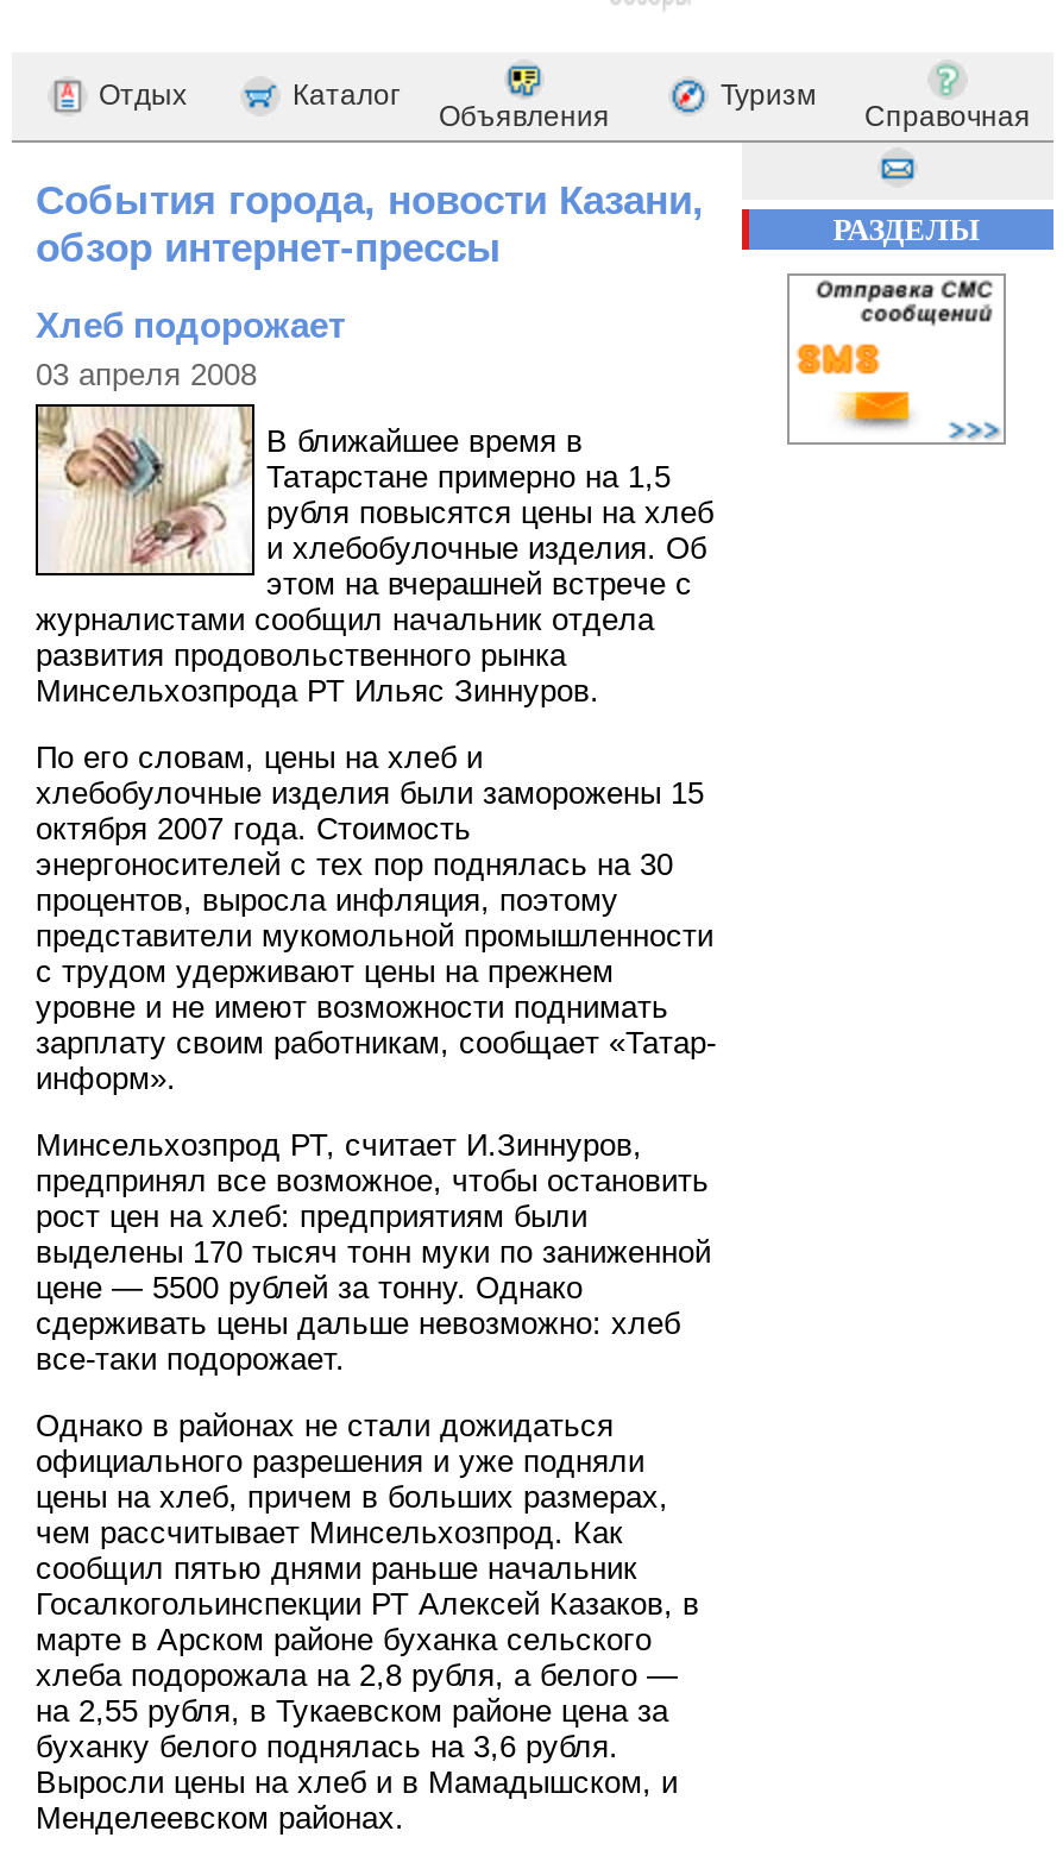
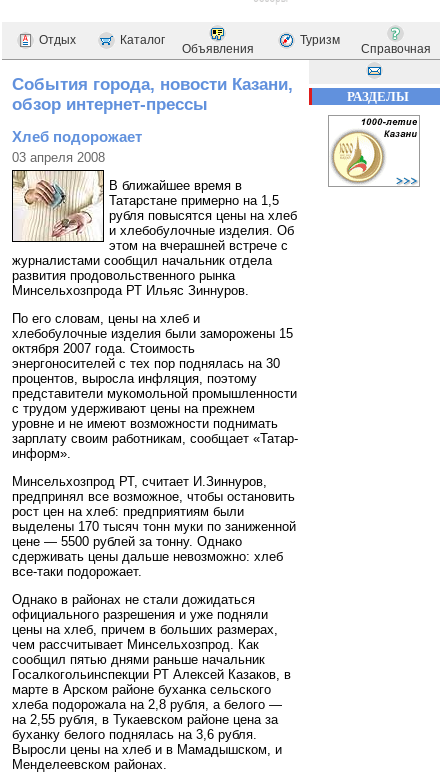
[792,278,1001,440] [image] -> [331,117,418,184] [image]

